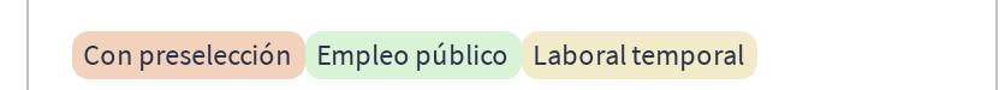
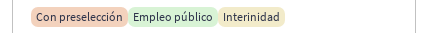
[533,36,744,72] Laboral temporal -> [223,9,280,24] Interinidad

